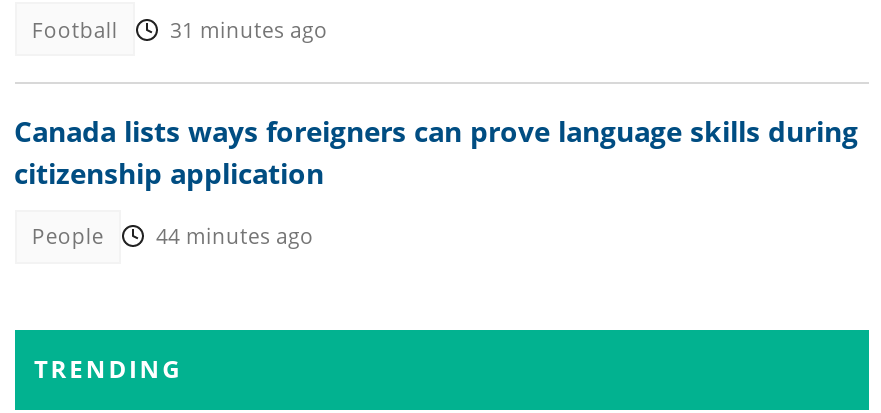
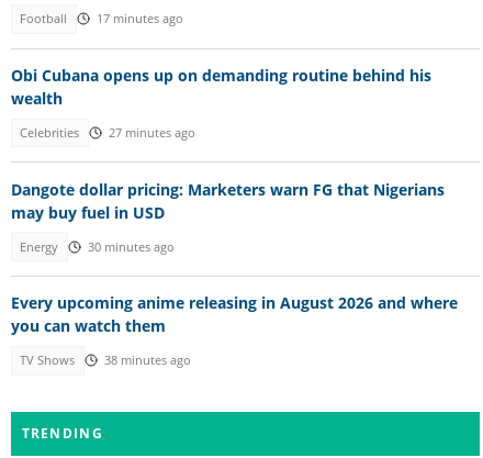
[14,15,858,250] 31 minutes ago | Canada lists ways foreigners can prove language skills during | citizenship application | People | 44 minutes ago -> [10,11,457,368] 17 minutes ago | Obi Cubana opens up on demanding routine behind his | wealth | Celebrities | 27 minutes ago | Dangote dollar pricing: Marketers warn FG that Nigerians | may buy fuel in USD | Energy | 30 minutes ago | Every upcoming anime releasing in August 2026 and where | you can watch them | TV Shows | 38 minutes ago

